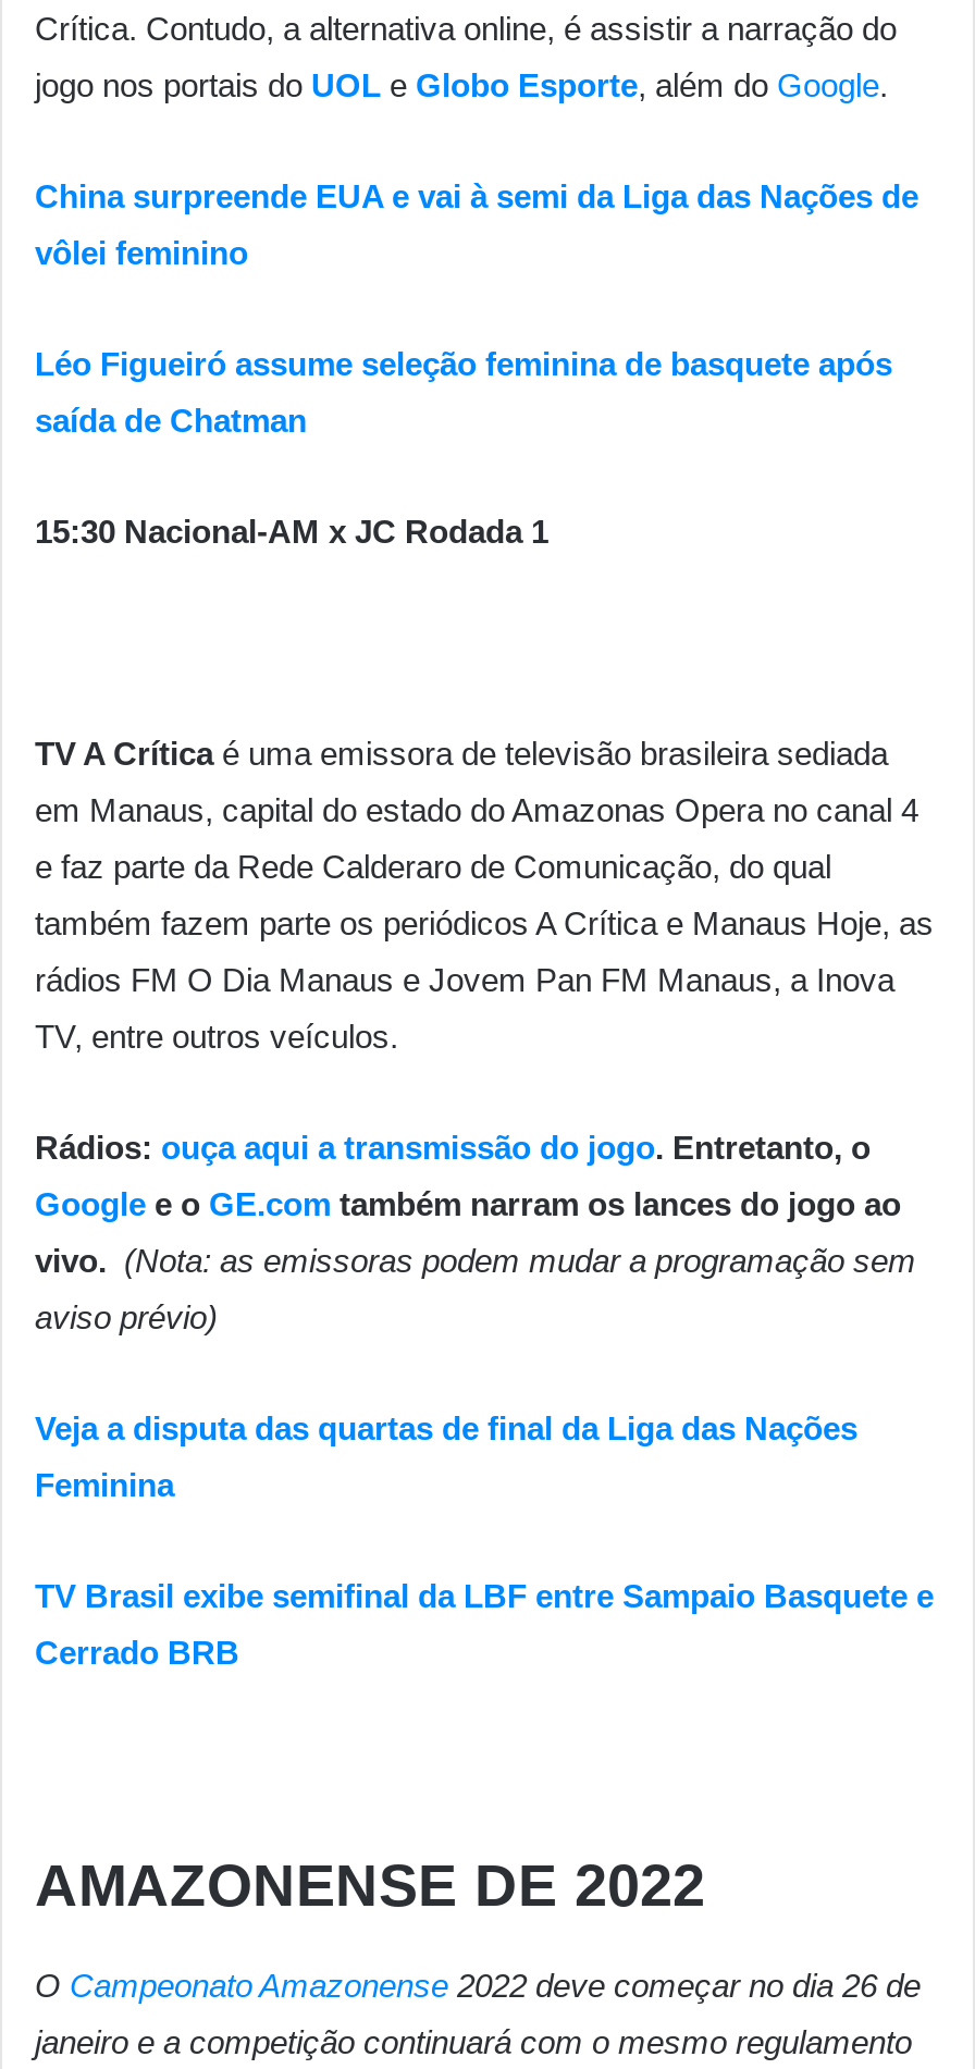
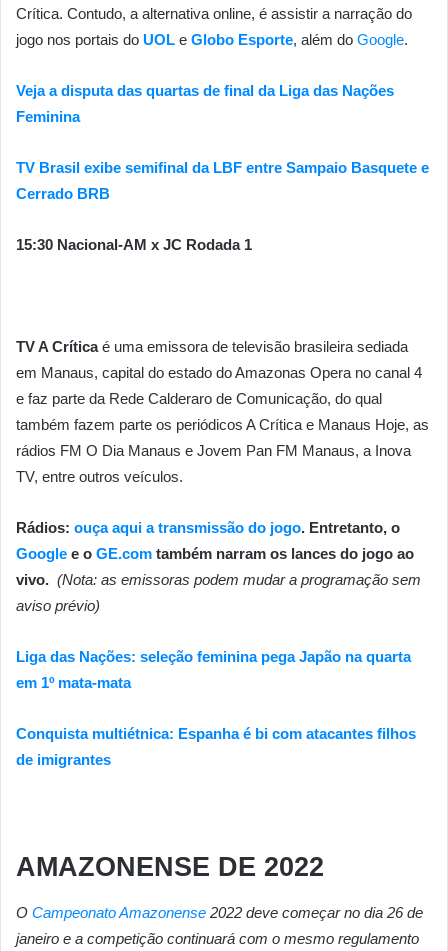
[35,178,918,215] China surpreende EUA e vai à semi da Liga das Nações de -> none
[35,234,248,271] vôlei feminino -> none
[35,345,892,382] Léo Figueiró assume seleção feminina de basquete após -> none
[35,402,307,439] saída de Chatman -> none
none -> [16,648,411,665] Liga das Nações: seleção feminina pega Japão na quarta
none -> [16,674,131,691] em 1º mata-mata
none -> [16,725,416,742] Conquista multiétnica: Espanha é bi com atacantes filhos
none -> [16,751,111,768] de imigrantes
moved [35,1410,857,1447] -> [16,82,394,99]: Veja a disputa das quartas de final da Liga das Nações
moved [35,1466,174,1503] -> [16,108,80,125]: Feminina
moved [35,1577,934,1614] -> [16,159,429,176]: TV Brasil exibe semifinal da LBF entre Sampaio Basquete e
moved [35,1634,239,1671] -> [16,185,110,202]: Cerrado BRB

